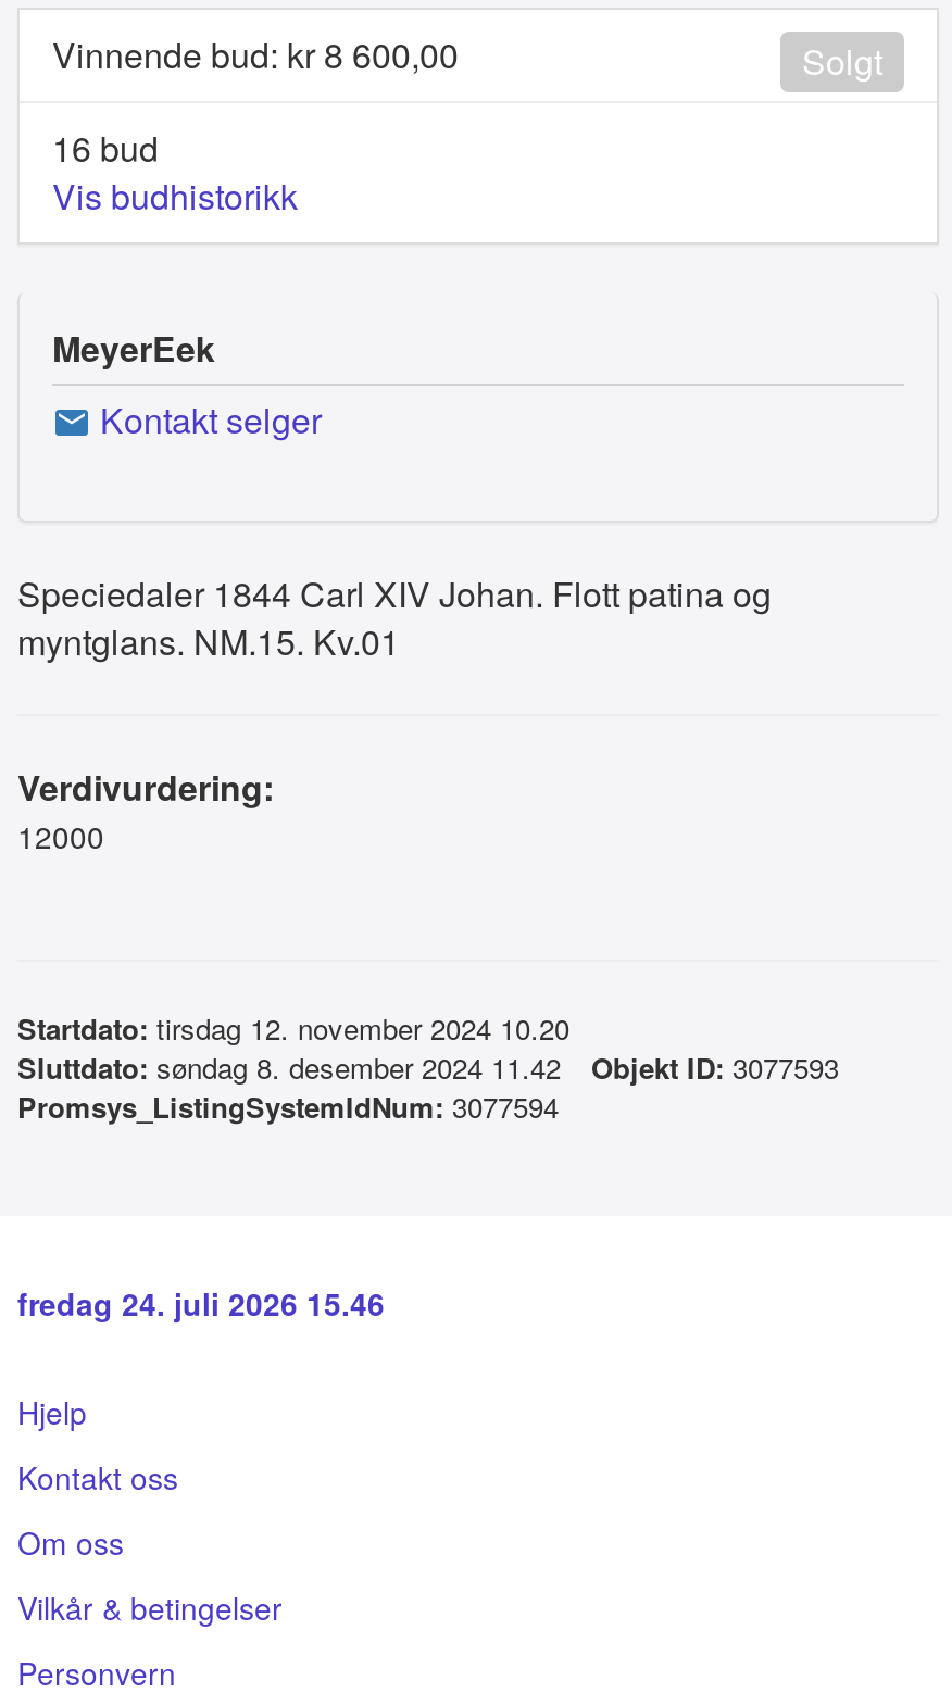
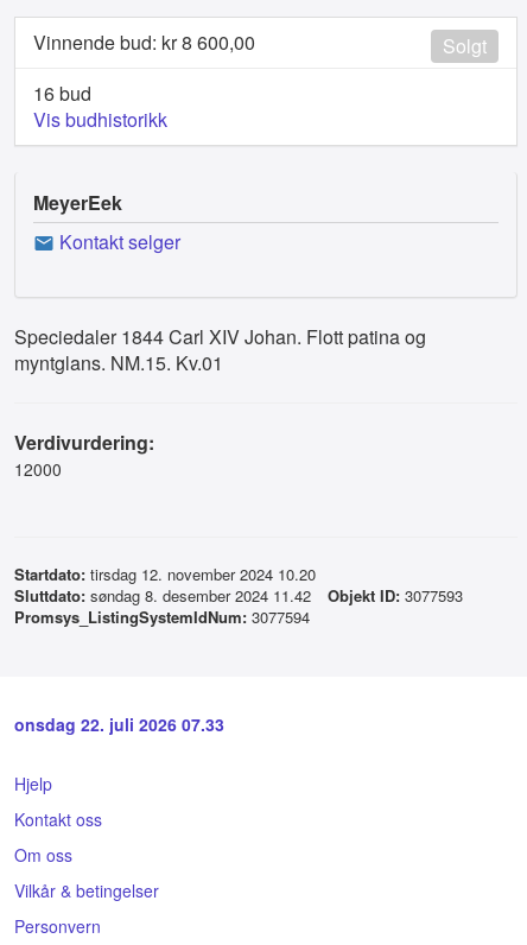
[17,1281,385,1325] fredag 24. juli 2026 15.46 -> [14,712,224,736] onsdag 22. juli 2026 07.33

